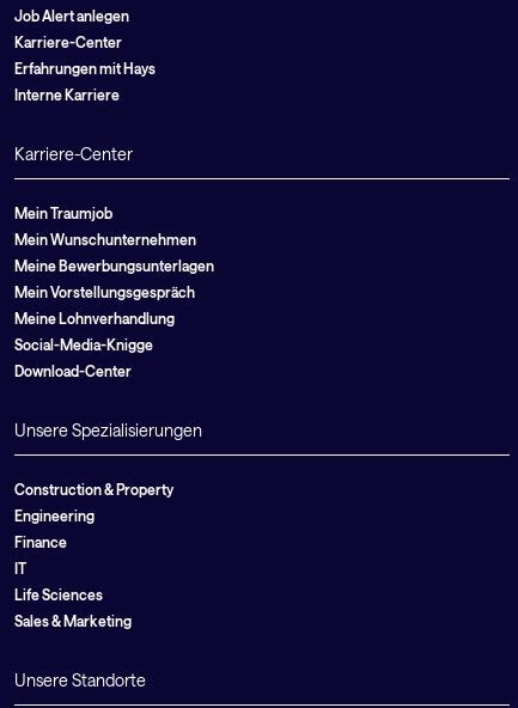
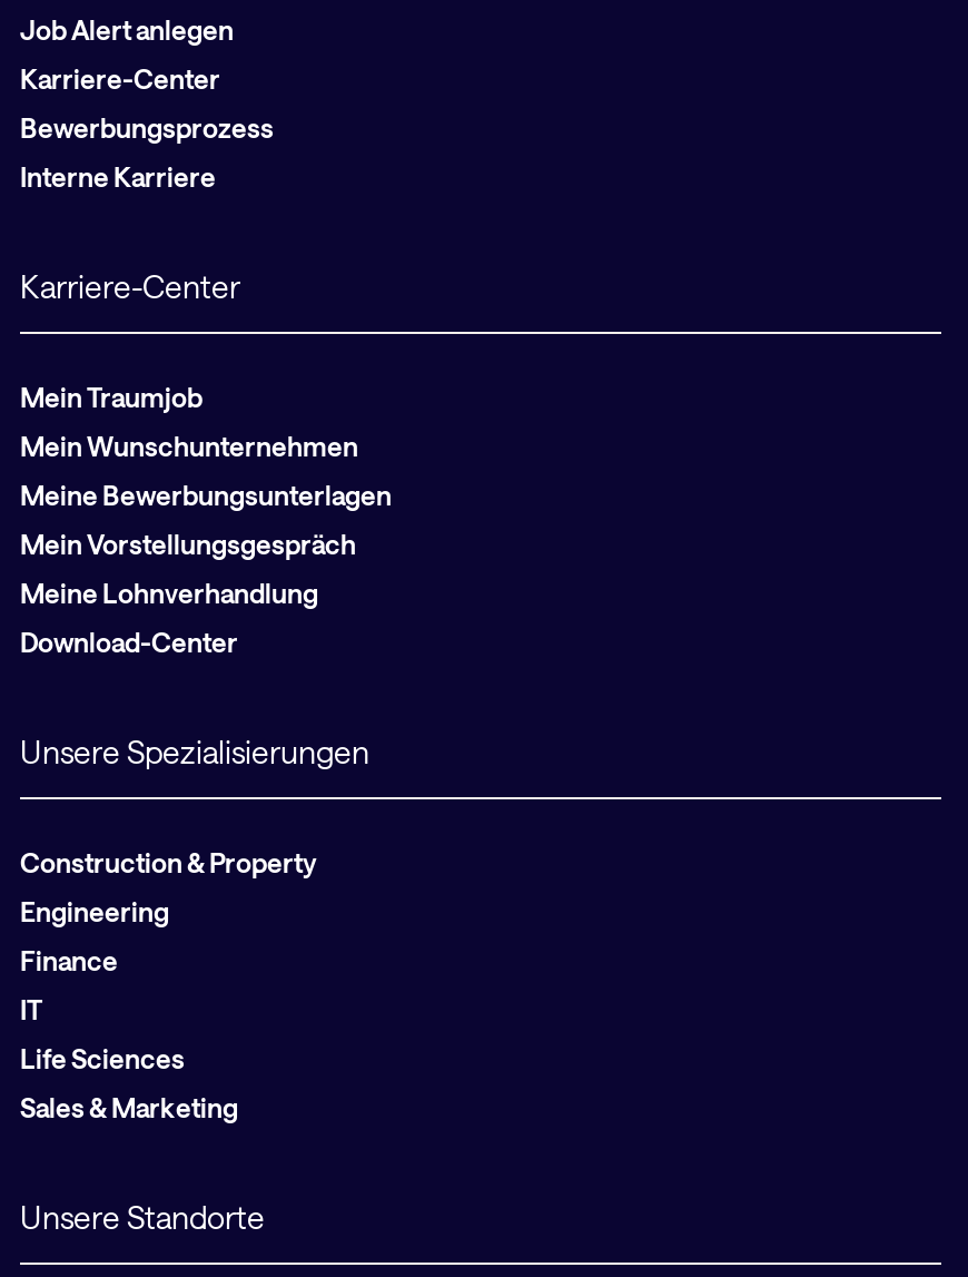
[14,60,156,77] Erfahrungen mit Hays -> [20,111,274,143] Bewerbungsprozess
[14,336,153,353] Social-Media-Knigge -> none

